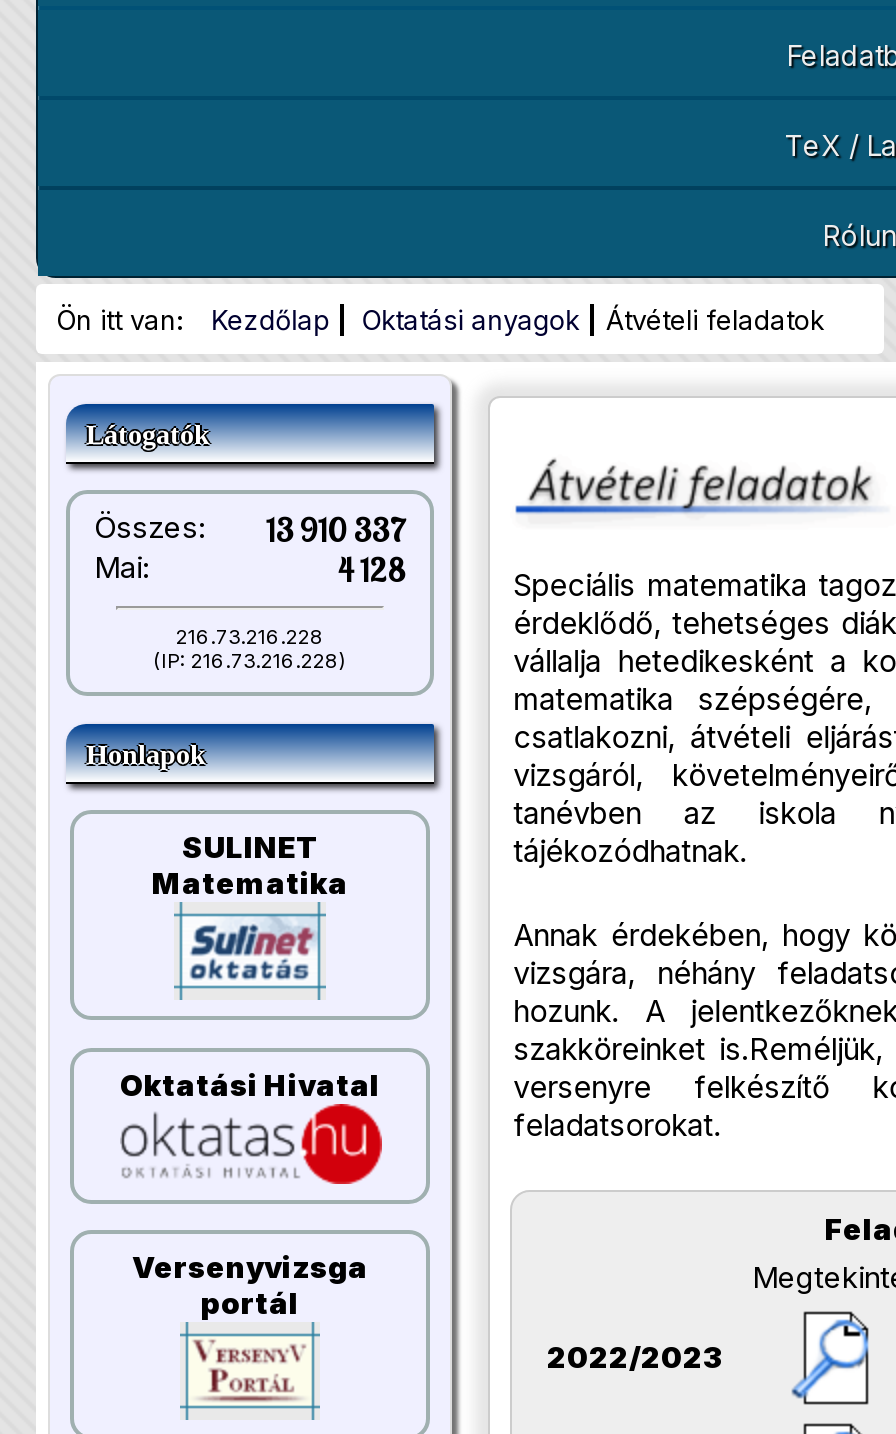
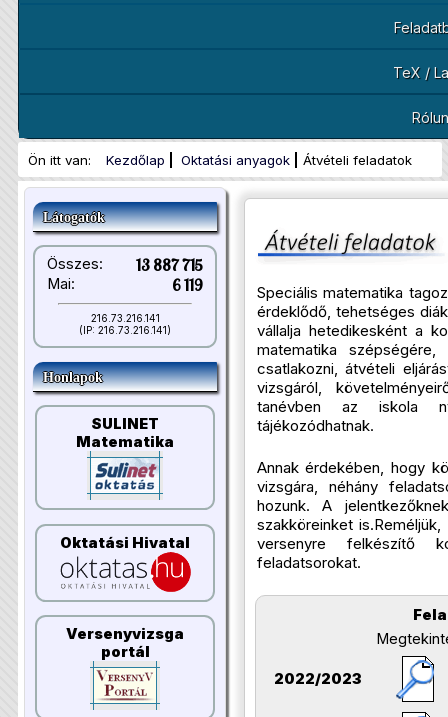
[94,511,406,551] Összes: 13 910 337 -> [47,255,203,275] Összes: 13 887 715
[338,551,406,591] 4 128 -> [172,275,203,295] 6 119
[176,624,324,648] 216.73.216.228 -> [90,312,159,324] 216.73.216.141
[153,648,347,672] (IP: 216.73.216.228) -> [79,324,171,336] (IP: 216.73.216.141)

